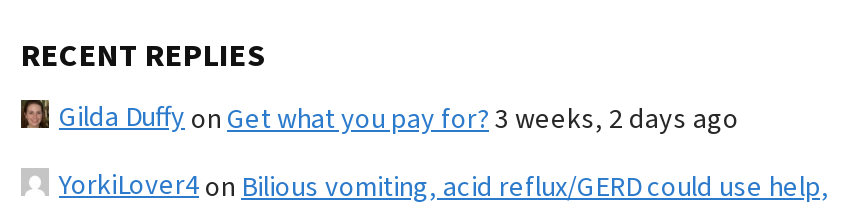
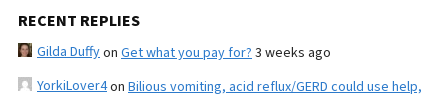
[59,97,739,139] Gilda Duffyon Get what you pay for? 3 weeks, 2 days ago -> [37,42,331,63] Gilda Duffyon Get what you pay for? 3 weeks ago

